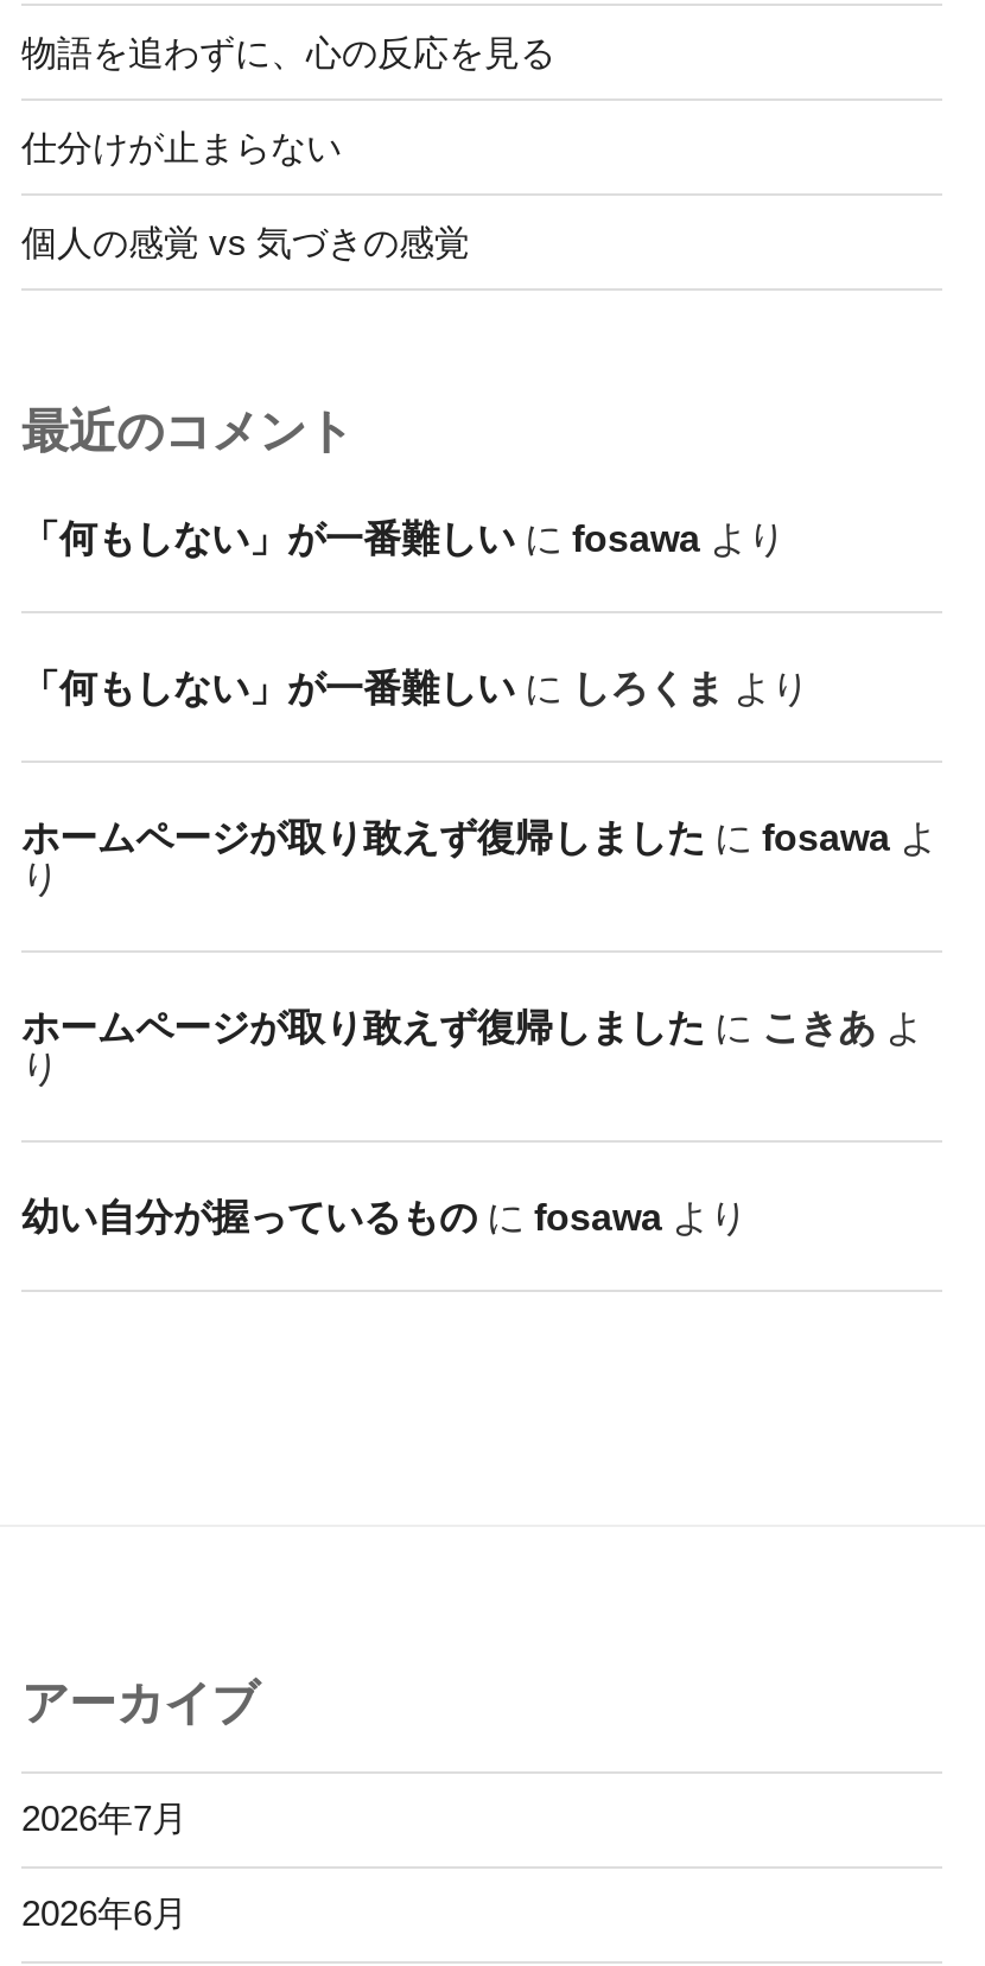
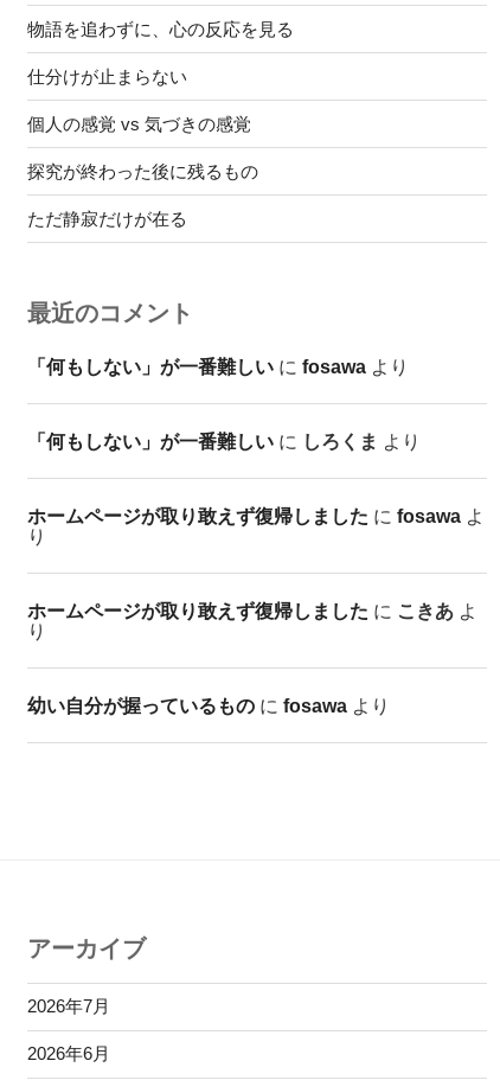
none -> [27,161,258,228] 探究が終わった後に残るもの | ただ静寂だけが在る

